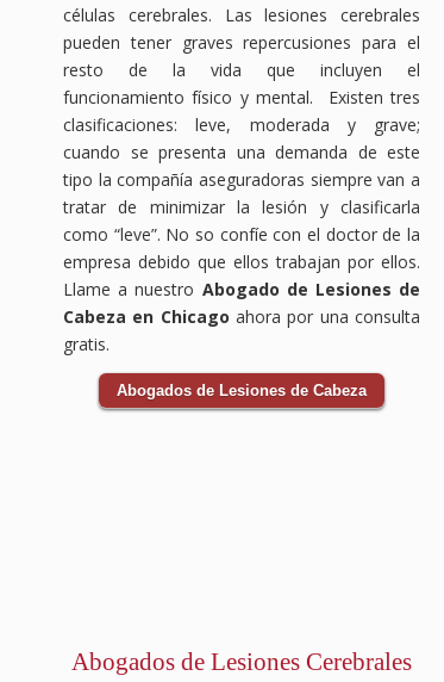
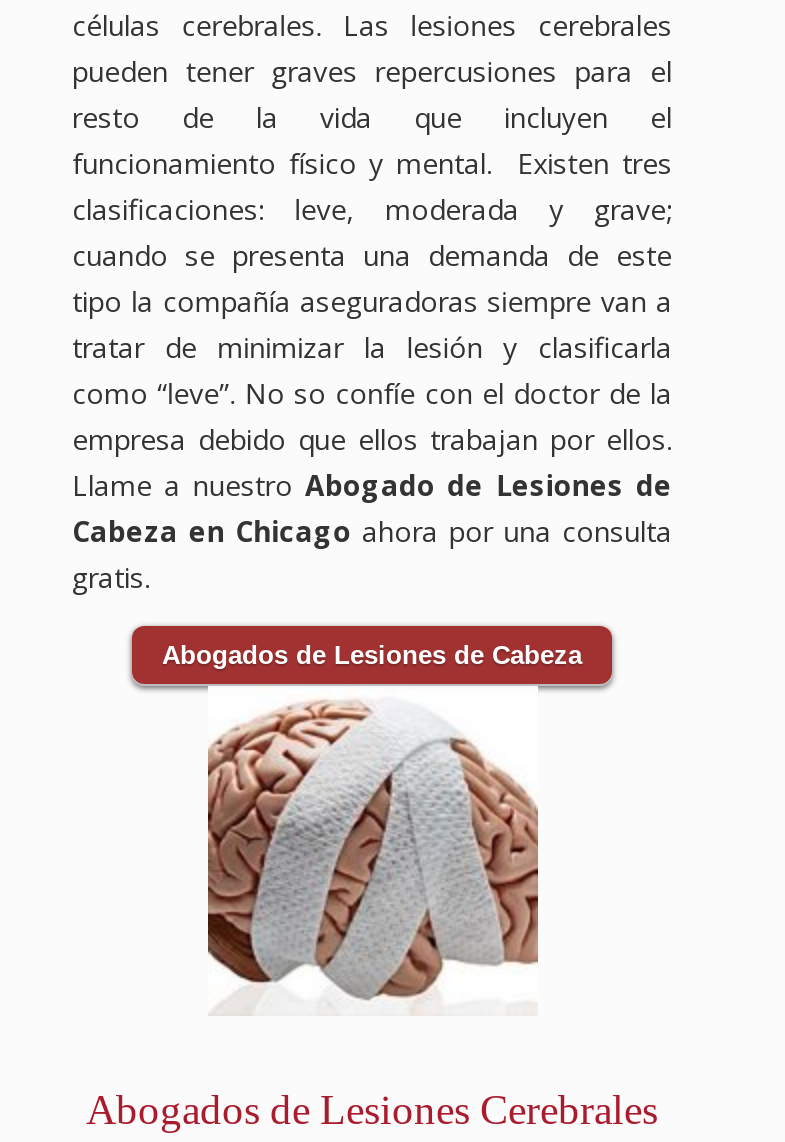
none -> [206,686,540,1014] [image]

